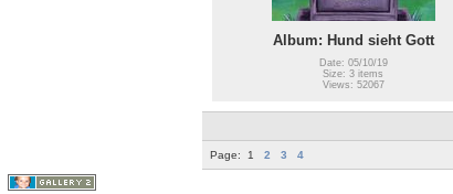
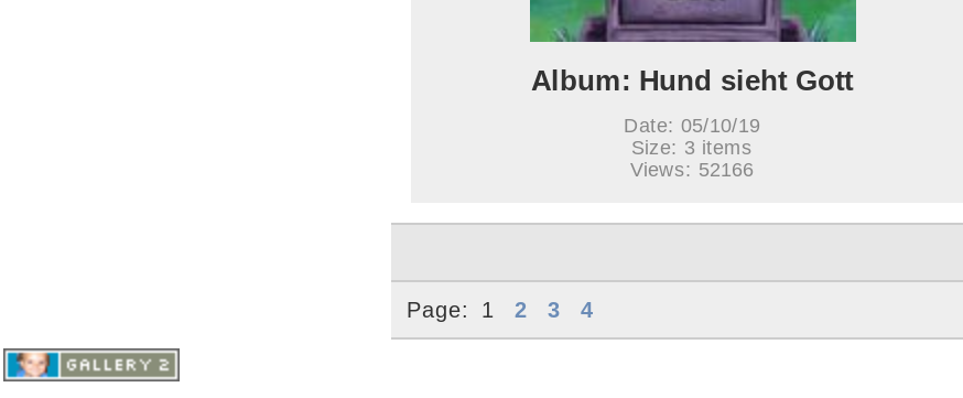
[322,79,384,90] Views: 52067 -> [630,158,754,180] Views: 52166

